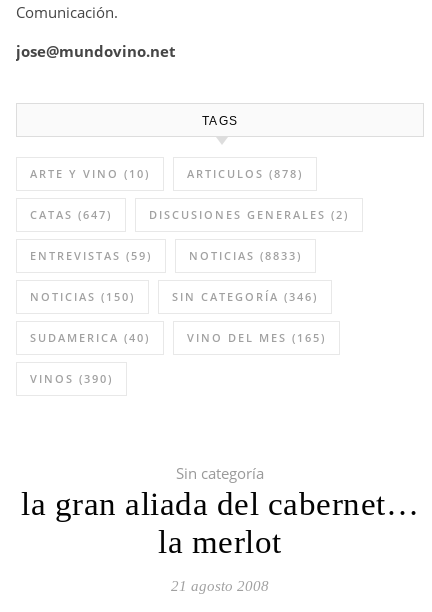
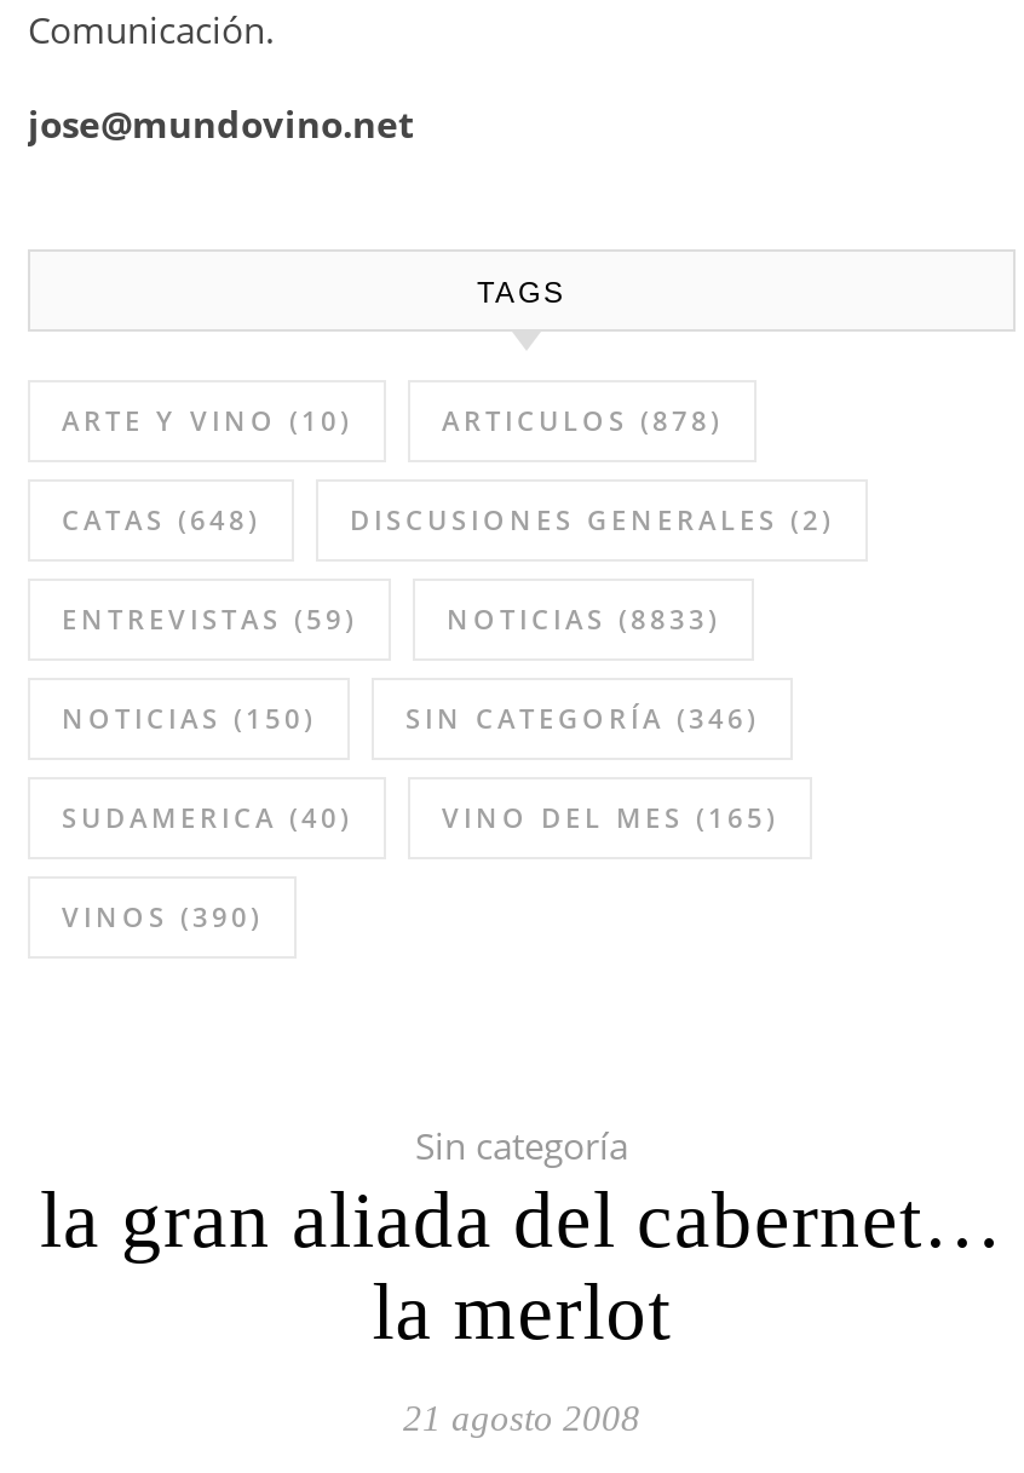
[30,207,112,222] CATAS (647) -> [62,501,260,537] CATAS (648)

